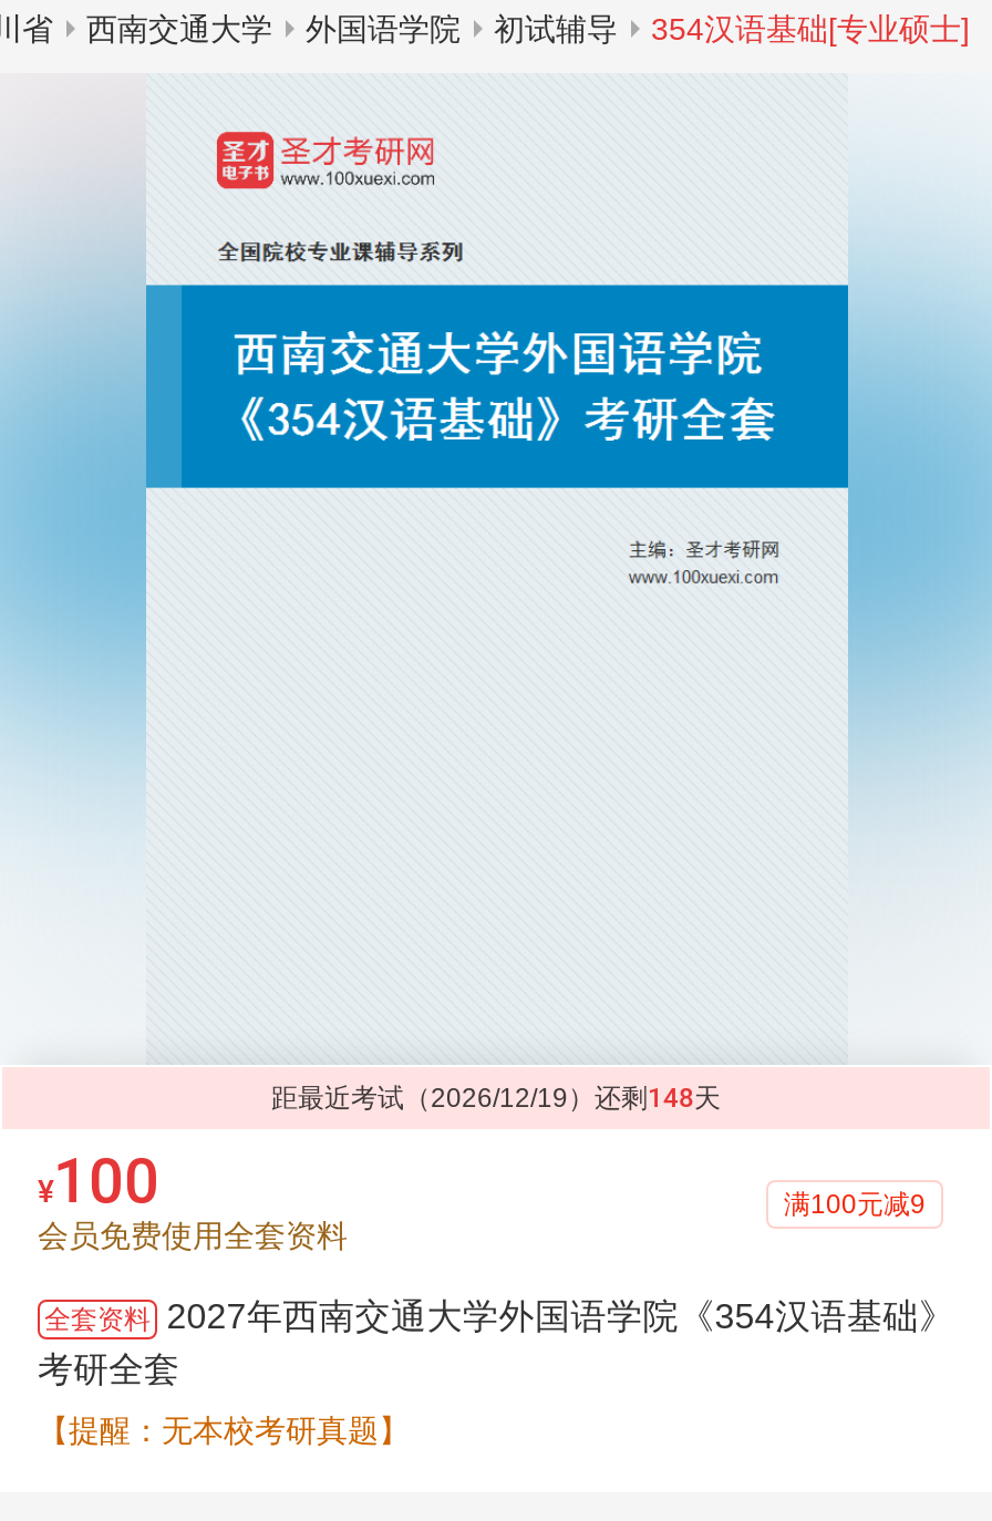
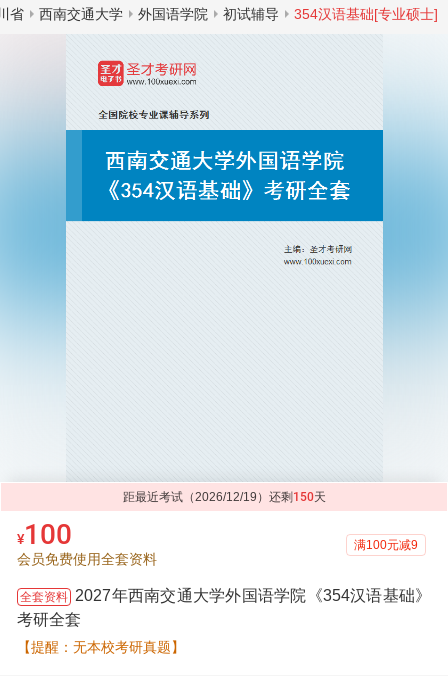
[271,1083,721,1114] 距最近考试（2026/12/19）还剩148天 -> [122,490,325,504] 距最近考试（2026/12/19）还剩150天

